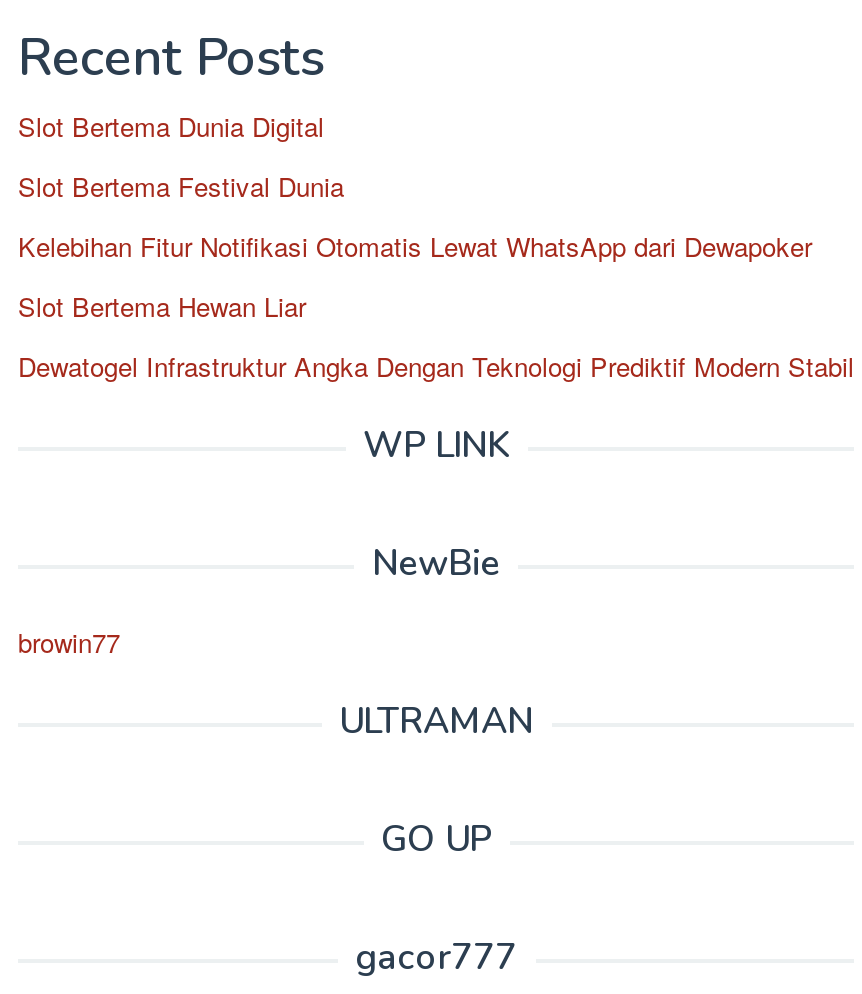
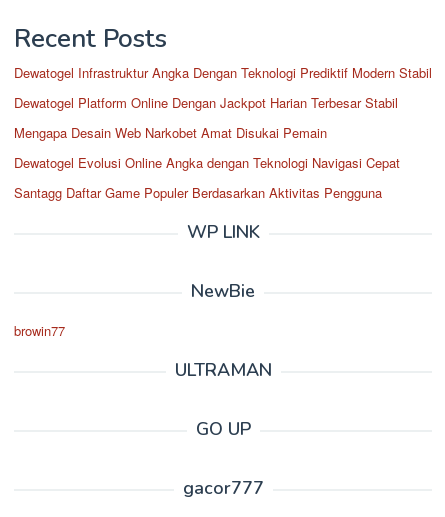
[18,107,812,325] Slot Bertema Dunia Digital | Slot Bertema Festival Dunia | Kelebihan Fitur Notifikasi Otomatis Lewat WhatsApp dari Dewapoker | Slot Bertema Hewan Liar -> none
moved [18,347,854,385] -> [14,63,432,82]: Dewatogel Infrastruktur Angka Dengan Teknologi Prediktif Modern Stabil
none -> [14,93,400,202] Dewatogel Platform Online Dengan Jackpot Harian Terbesar Stabil | Mengapa Desain Web Narkobet Amat Disukai Pemain | Dewatogel Evolusi Online Angka dengan Teknologi Navigasi Cepat | Santagg Daftar Game Populer Berdasarkan Aktivitas Pengguna

